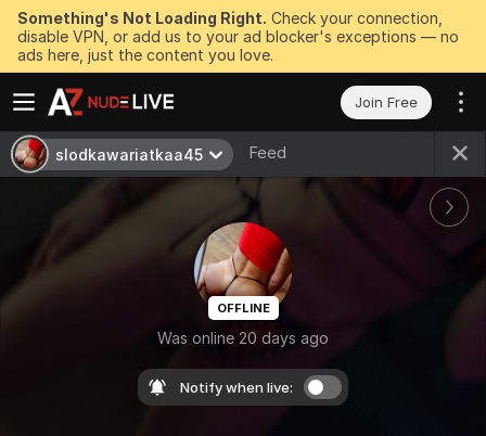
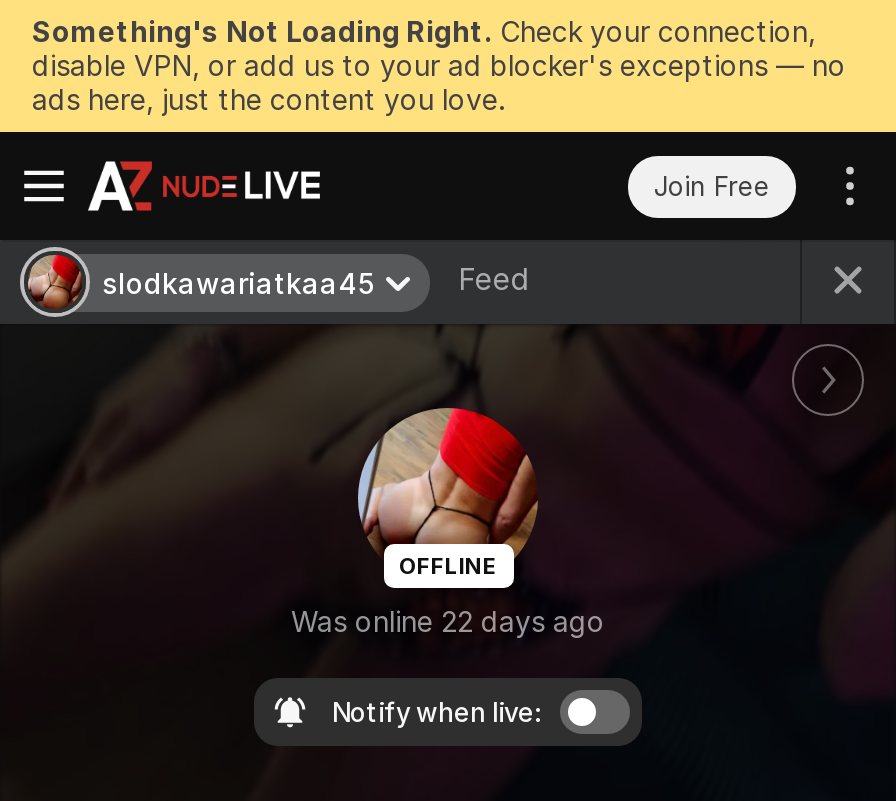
[157,328,329,347] Was online 20 days ago -> [291,603,605,637] Was online 22 days ago

